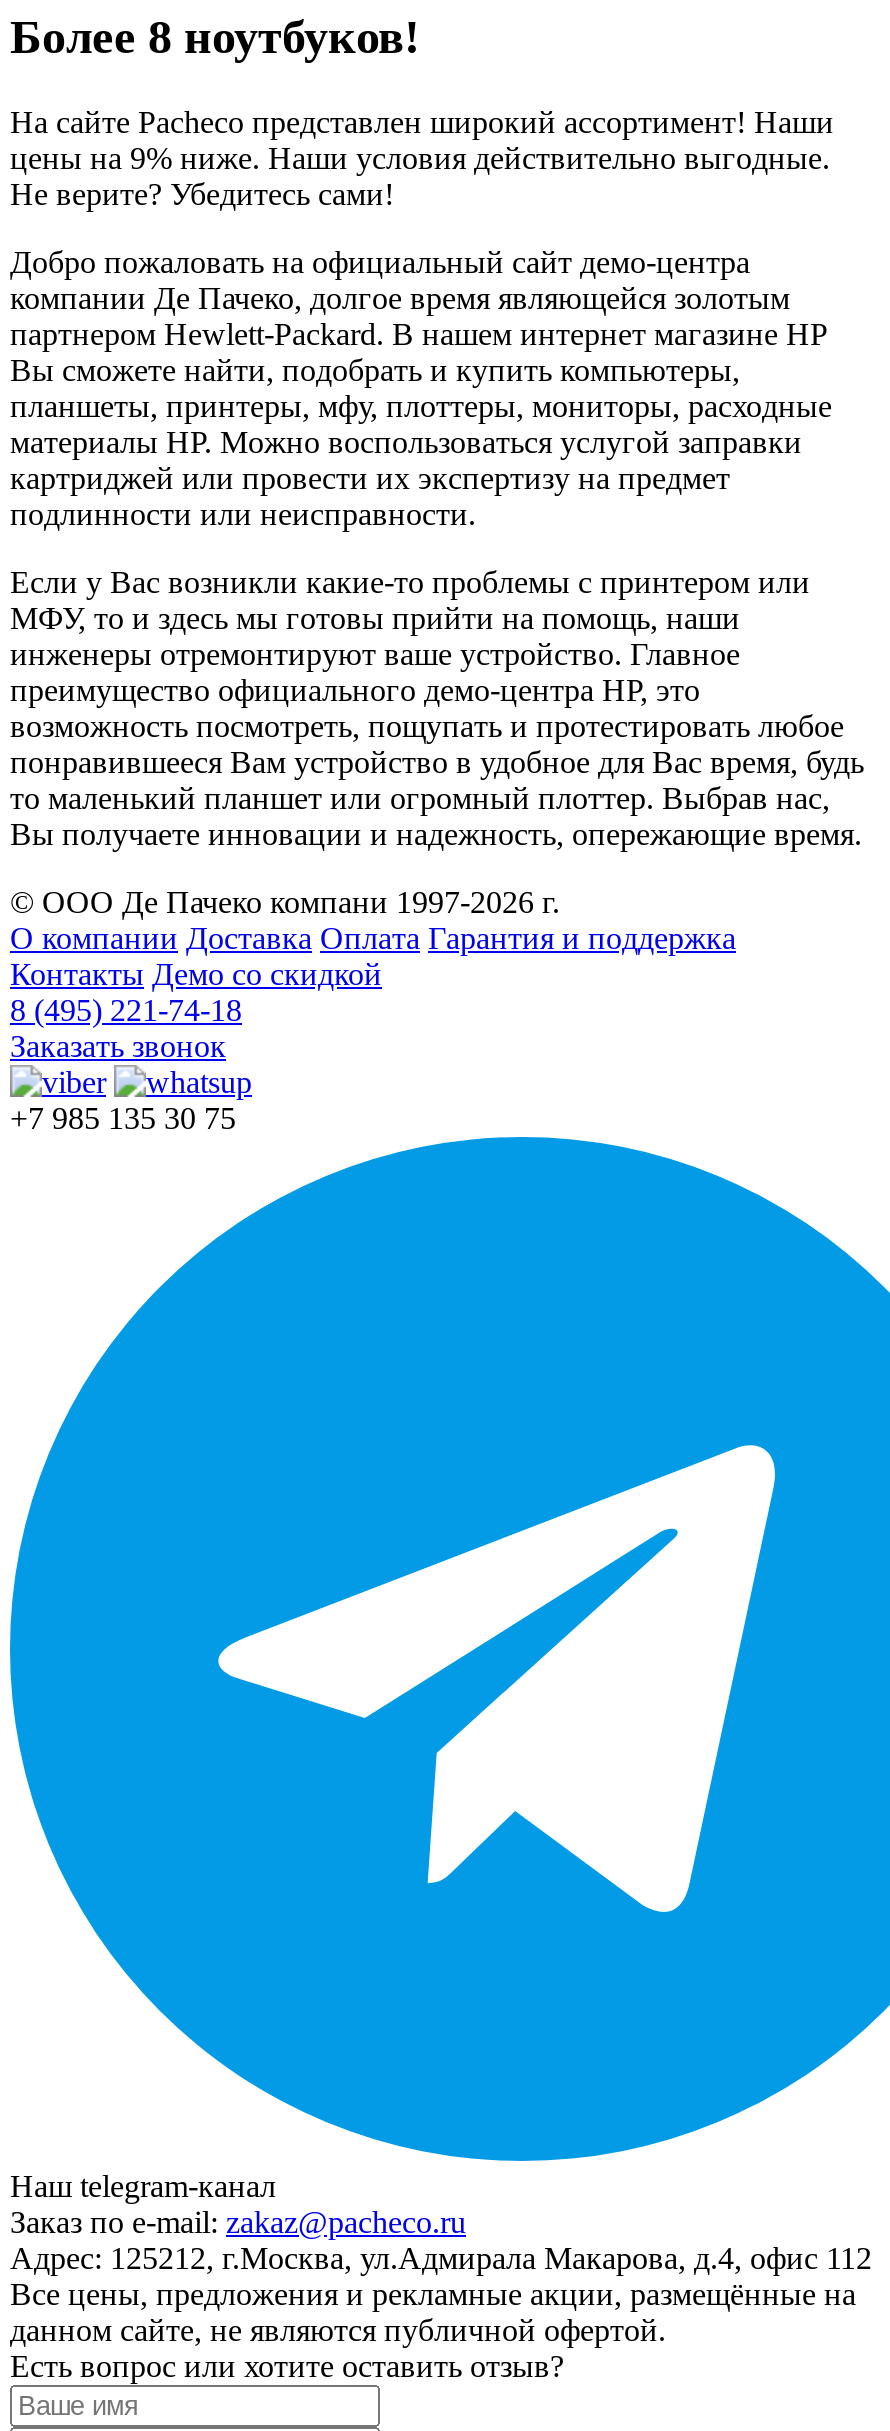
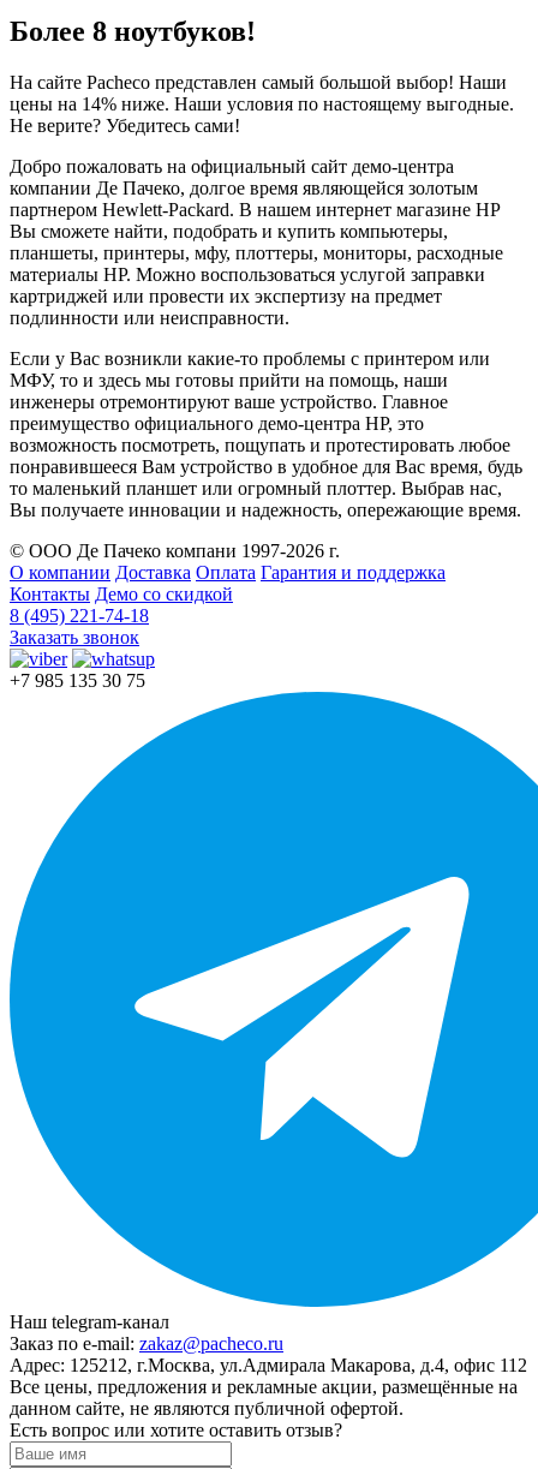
[10,104,834,174] На сайте Pacheco представлен широкий ассортимент! Наши | цены на 9% ниже. Наши условия действительно выгодные. -> [10,72,514,114] На сайте Pacheco представлен самый большой выбор! Наши | цены на 14% ниже. Наши условия по настоящему выгодные.

